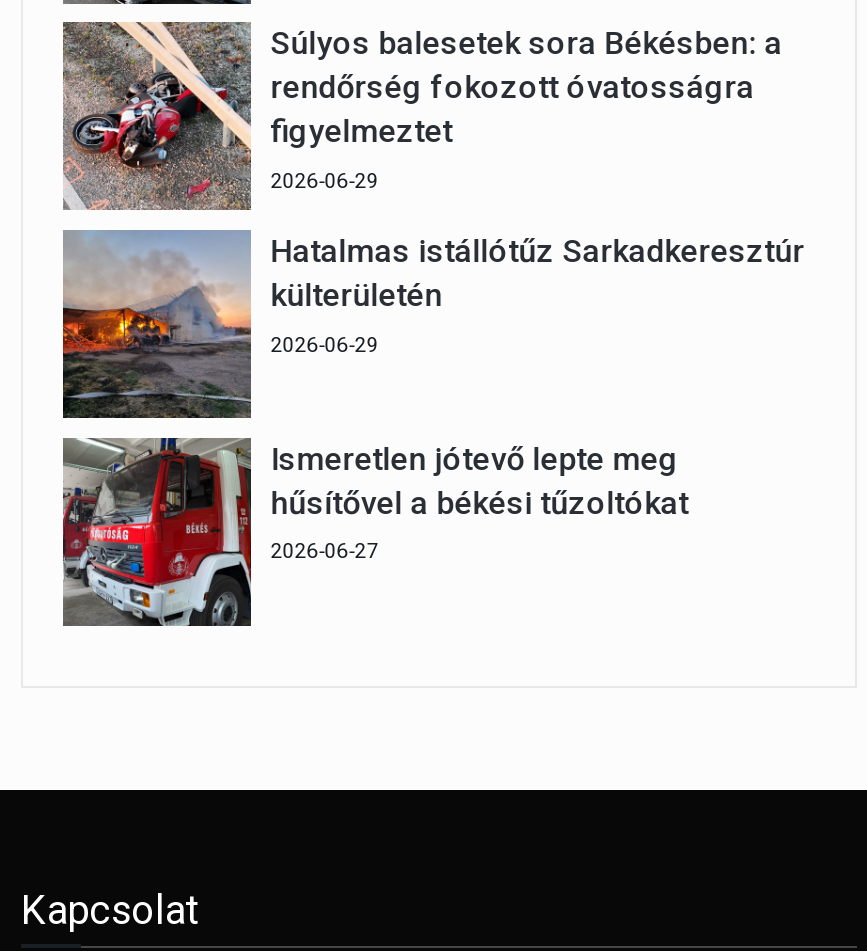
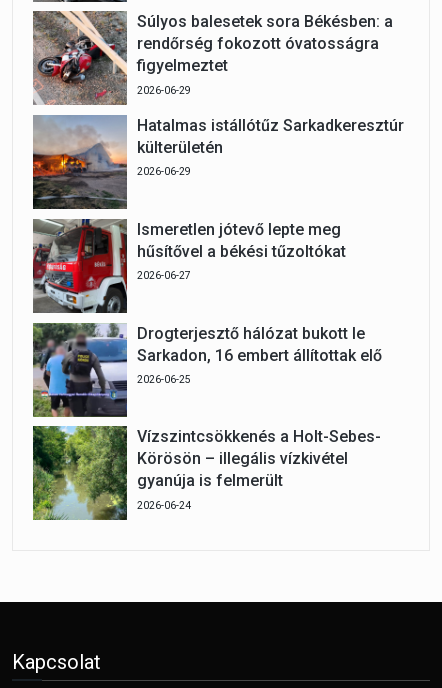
none -> [32,322,382,512] [image] | Drogterjesztő hálózat bukott le | Sarkadon, 16 embert állítottak elő | 2026-06-25 | Vízszintcsökkenés a Holt-Sebes- | Körösön – illegális vízkivétel | gyanúja is felmerült | 2026-06-24
none -> [32,425,123,521] [image]

